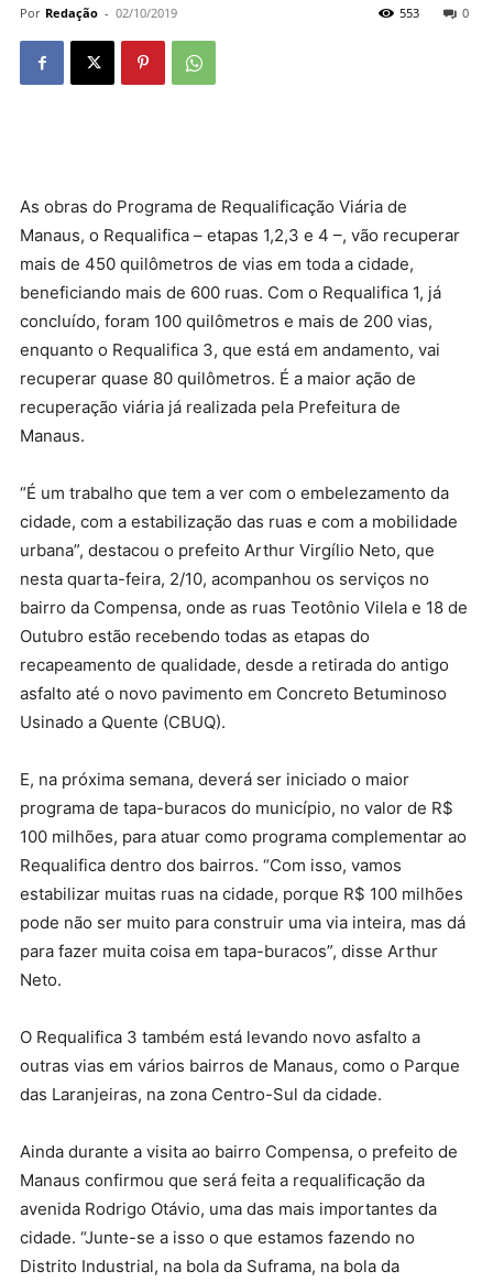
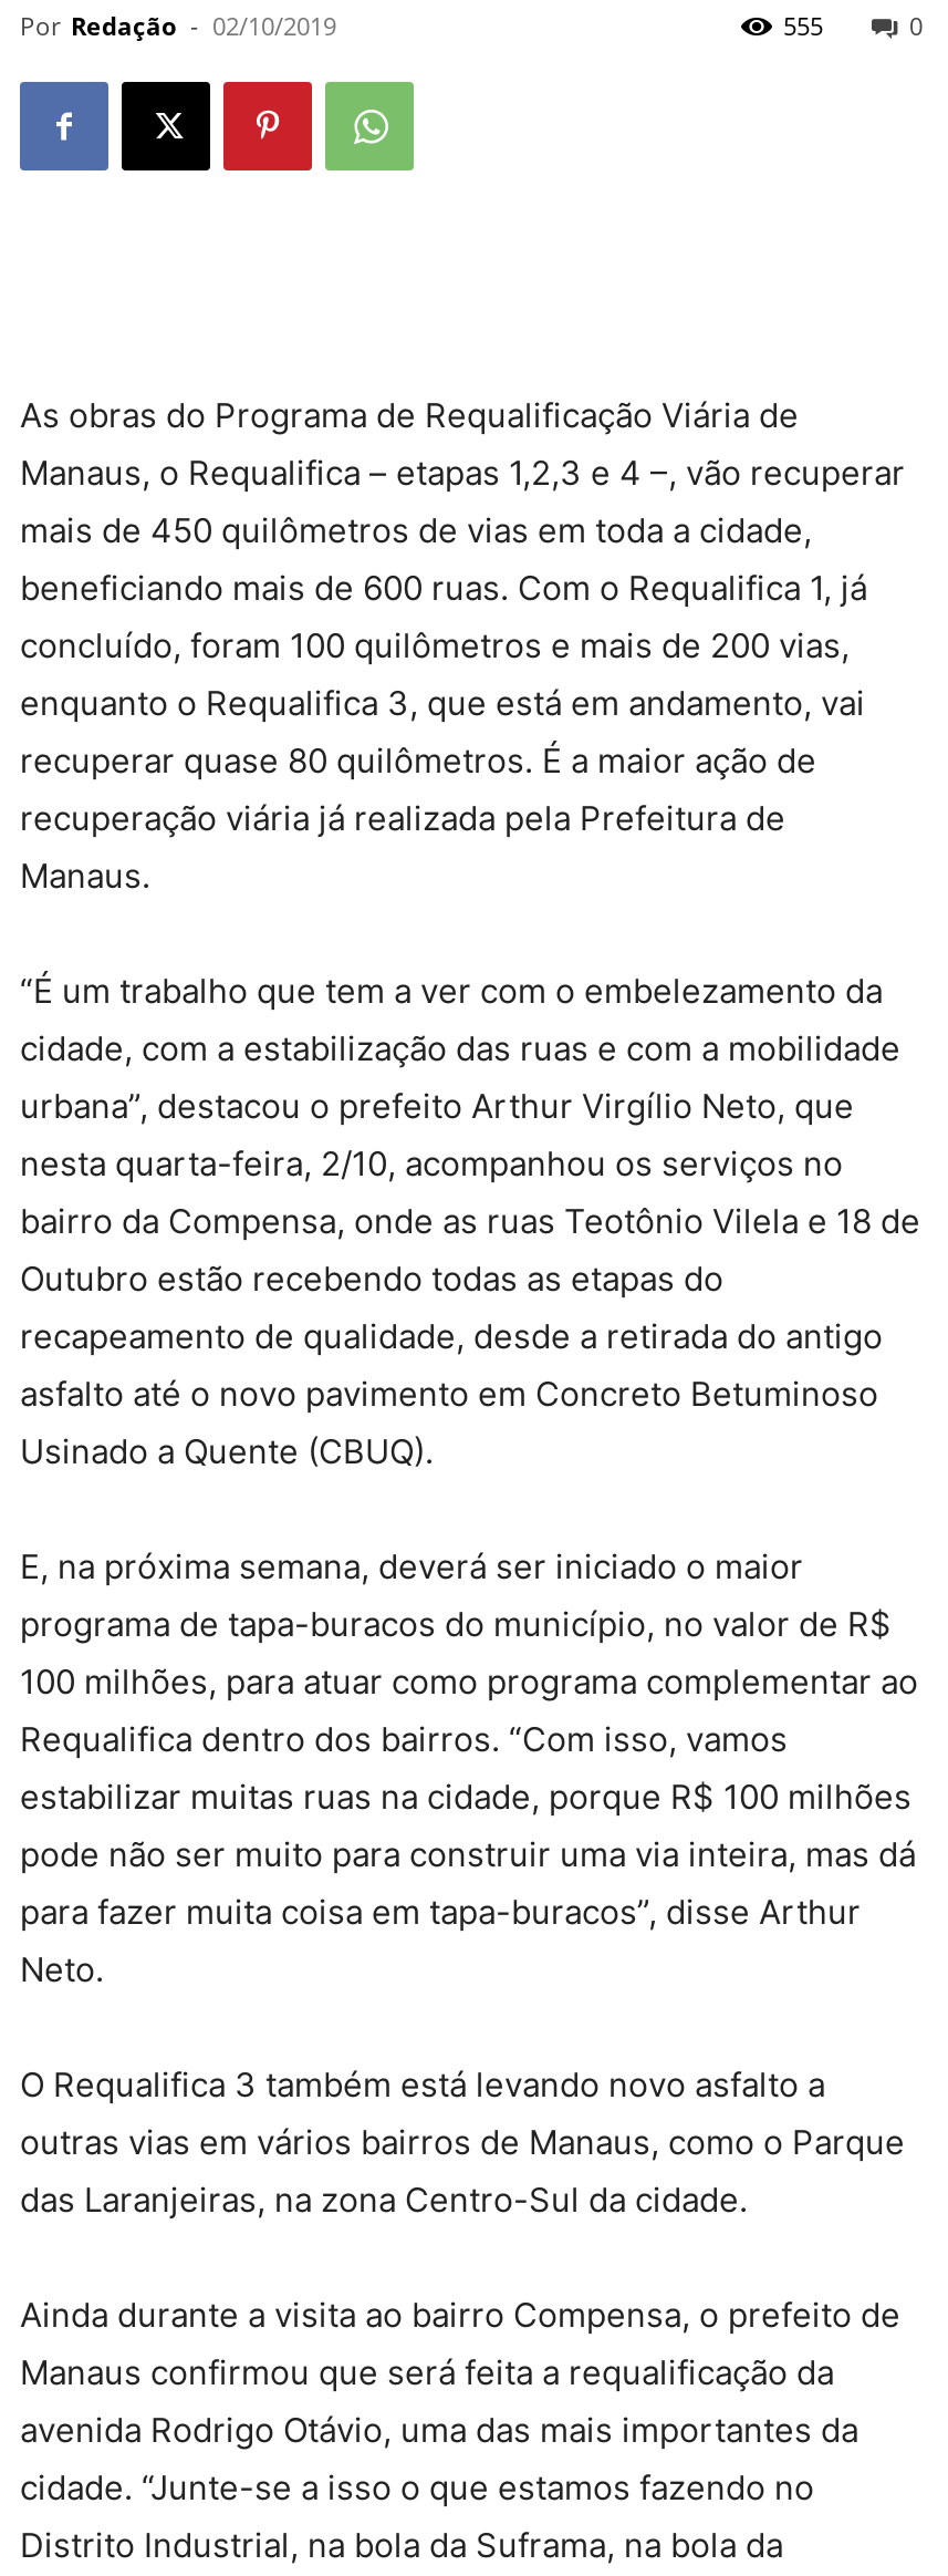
[399,4,419,21] 553 -> [783,9,823,42] 555

